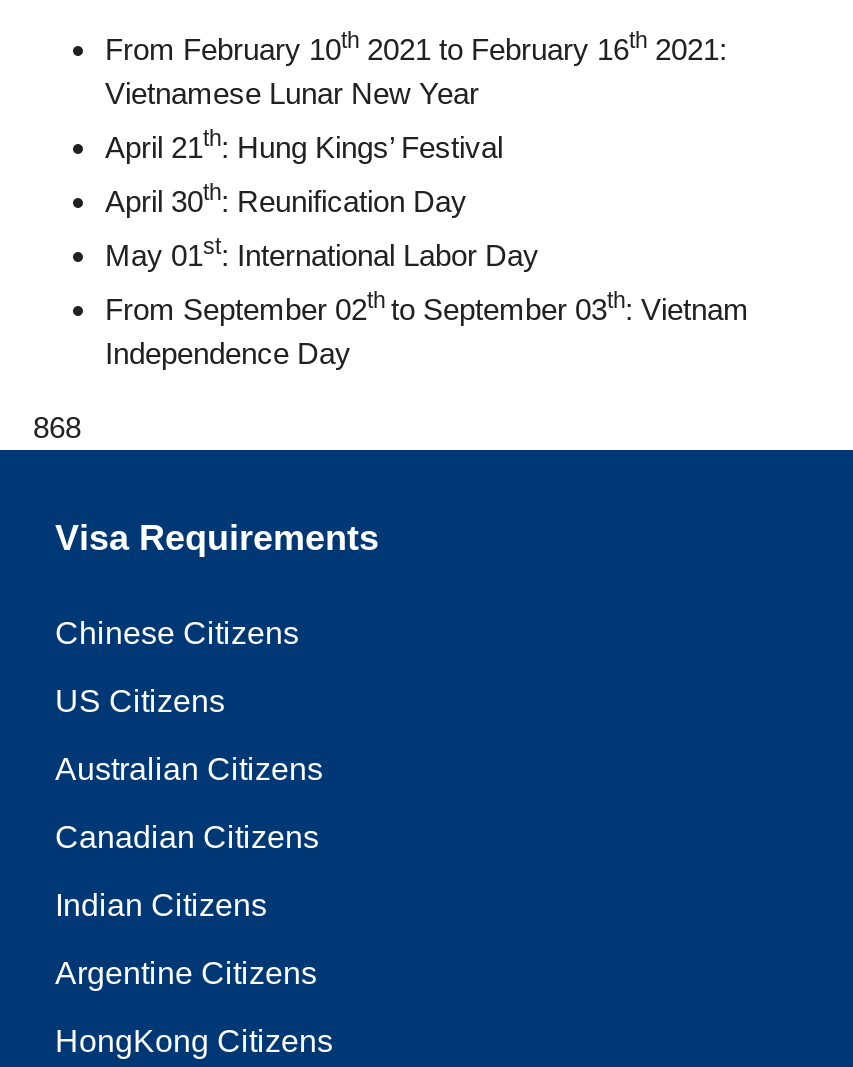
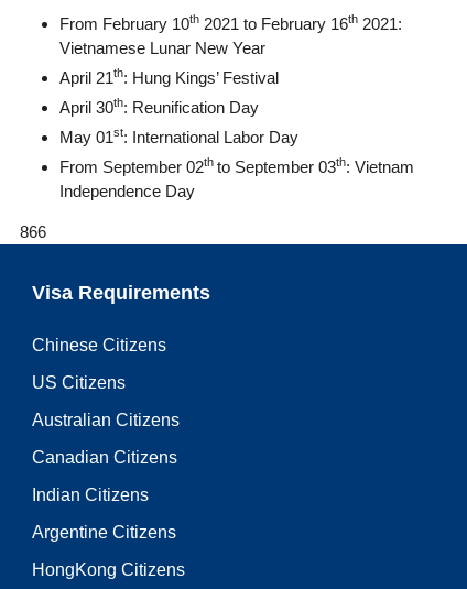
[33,410,81,444] 868 -> [20,222,46,241] 866

